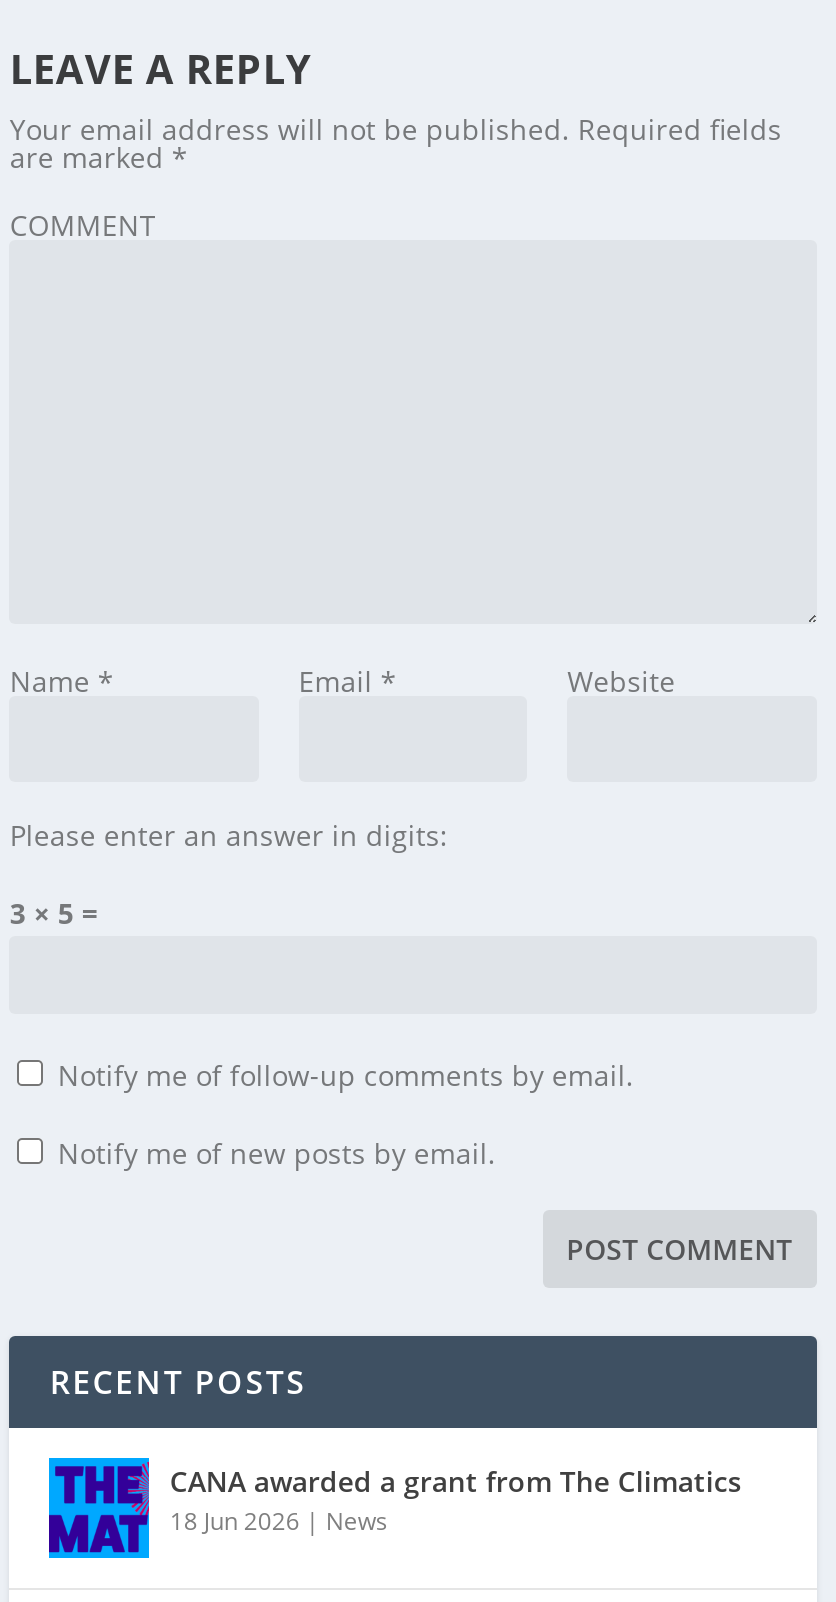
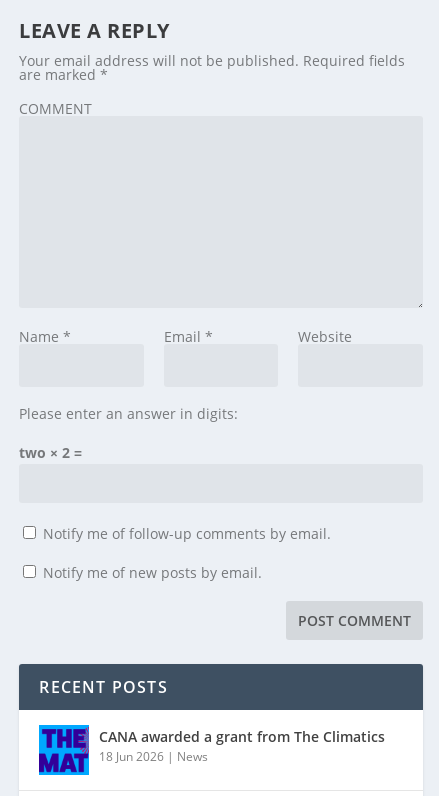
[10,895,98,933] 3 × 5 = -> [19,443,82,462] two × 2 =

